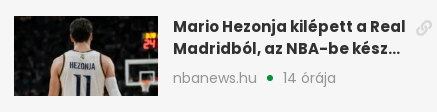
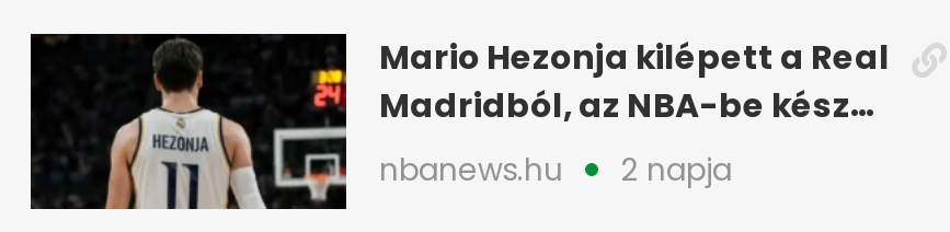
[283,68,336,88] 14 órája -> [620,147,732,191] 2 napja

